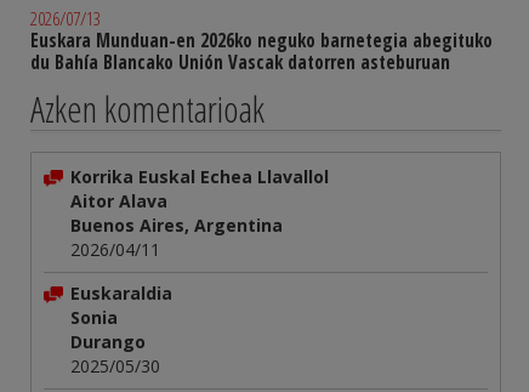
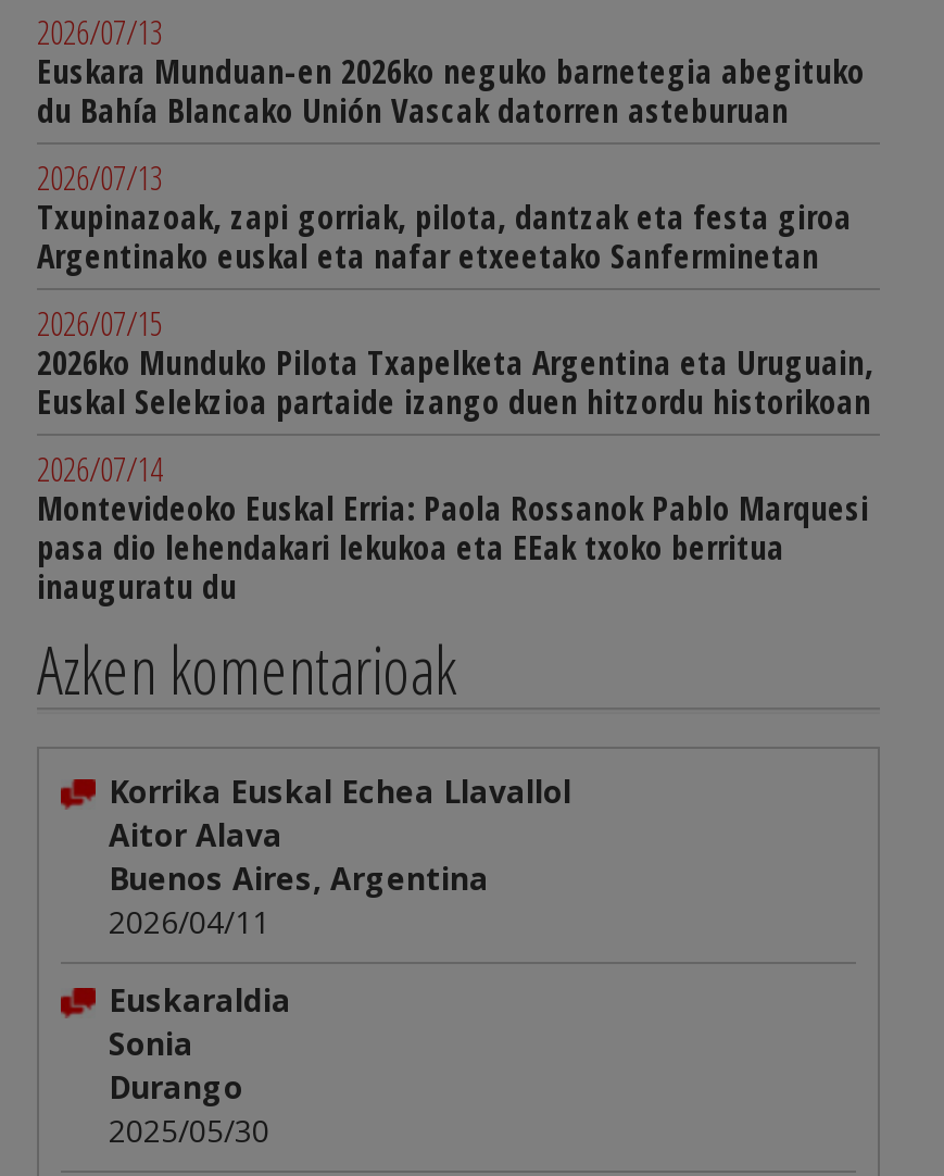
none -> [37,156,873,610] 2026/07/13 | Txupinazoak, zapi gorriak, pilota, dantzak eta festa giroa | Argentinako euskal eta nafar etxeetako Sanferminetan | 2026/07/15 | 2026ko Munduko Pilota Txapelketa Argentina eta Uruguain, | Euskal Selekzioa partaide izango duen hitzordu historikoan | 2026/07/14 | Montevideoko Euskal Erria: Paola Rossanok Pablo Marquesi | pasa dio lehendakari lekukoa eta EEak txoko berritua | inauguratu du

